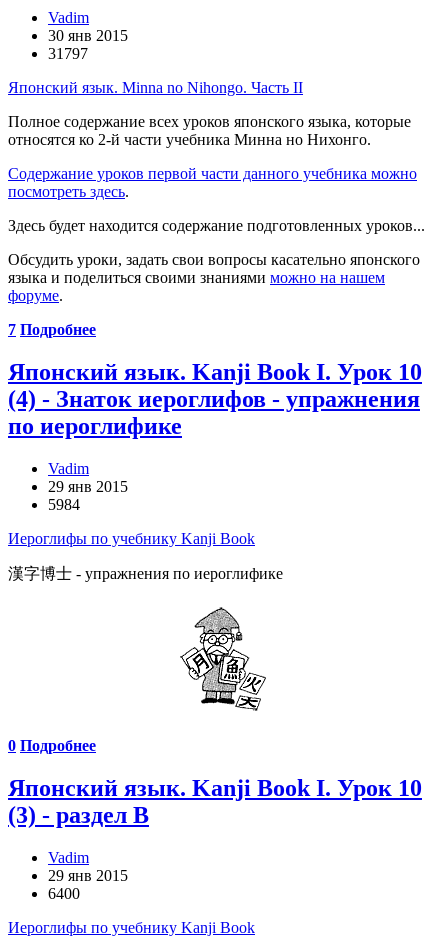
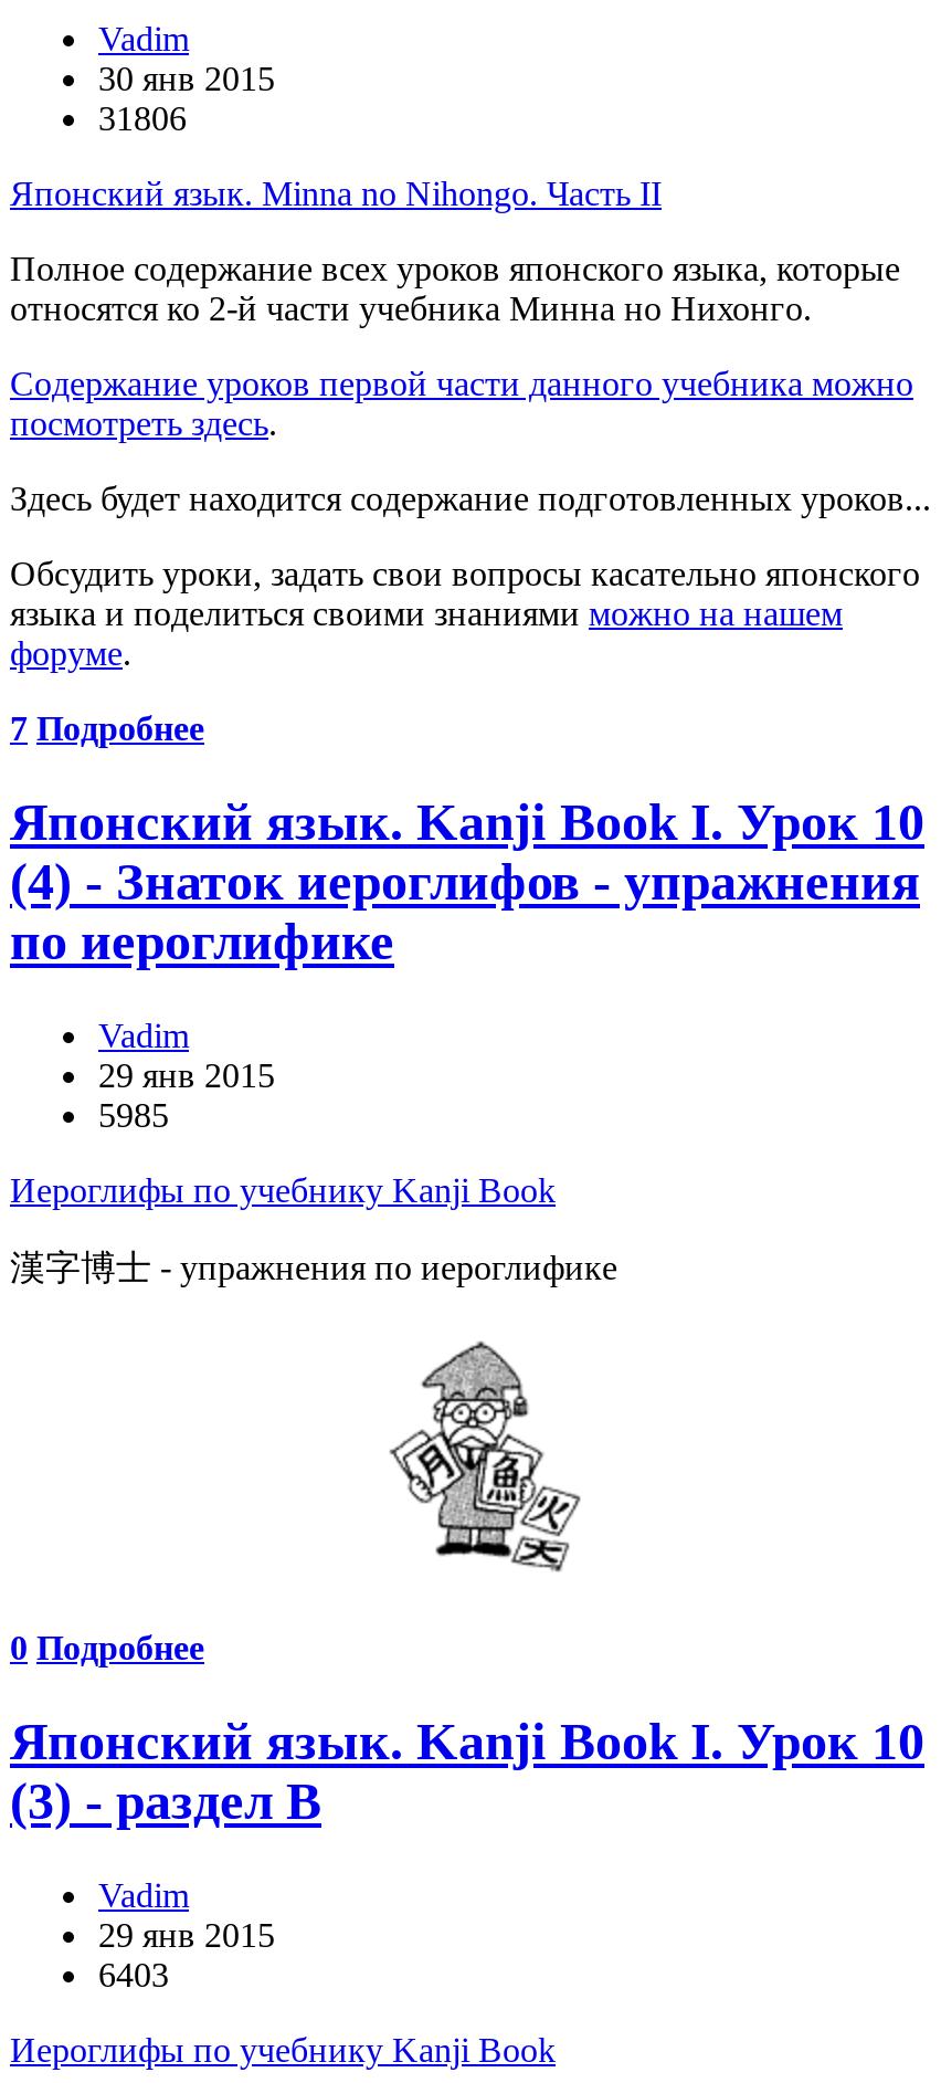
[48,45,88,62] 31797 -> [98,100,187,137] 31806
[48,496,80,513] 5984 -> [98,1096,169,1134] 5985
[48,885,80,902] 6400 -> [98,1955,169,1993] 6403

